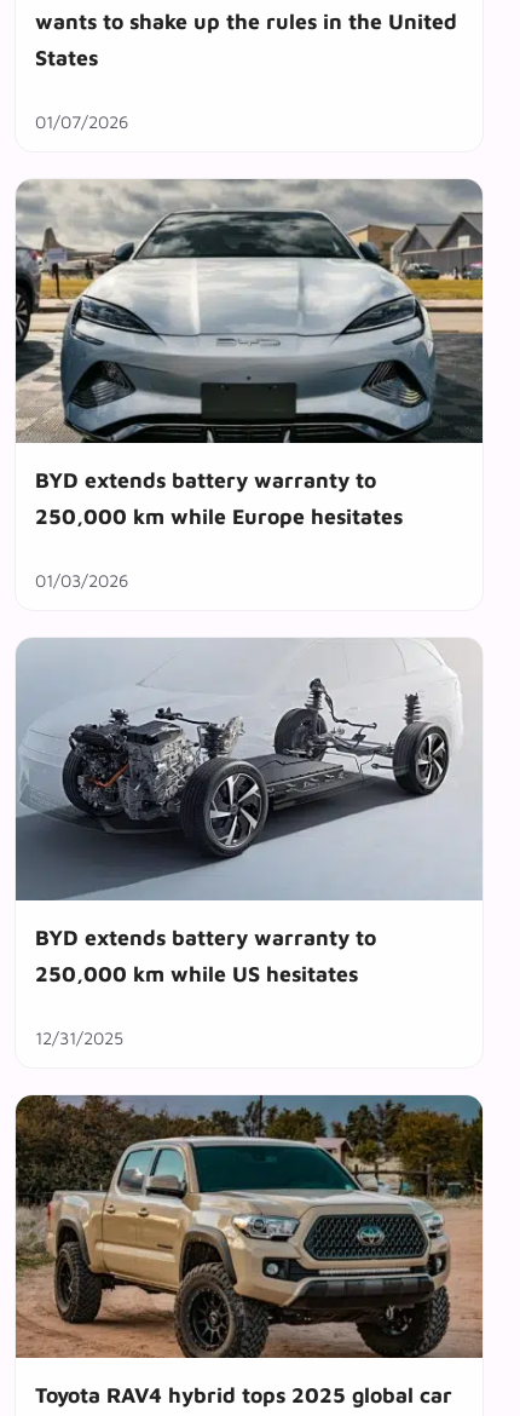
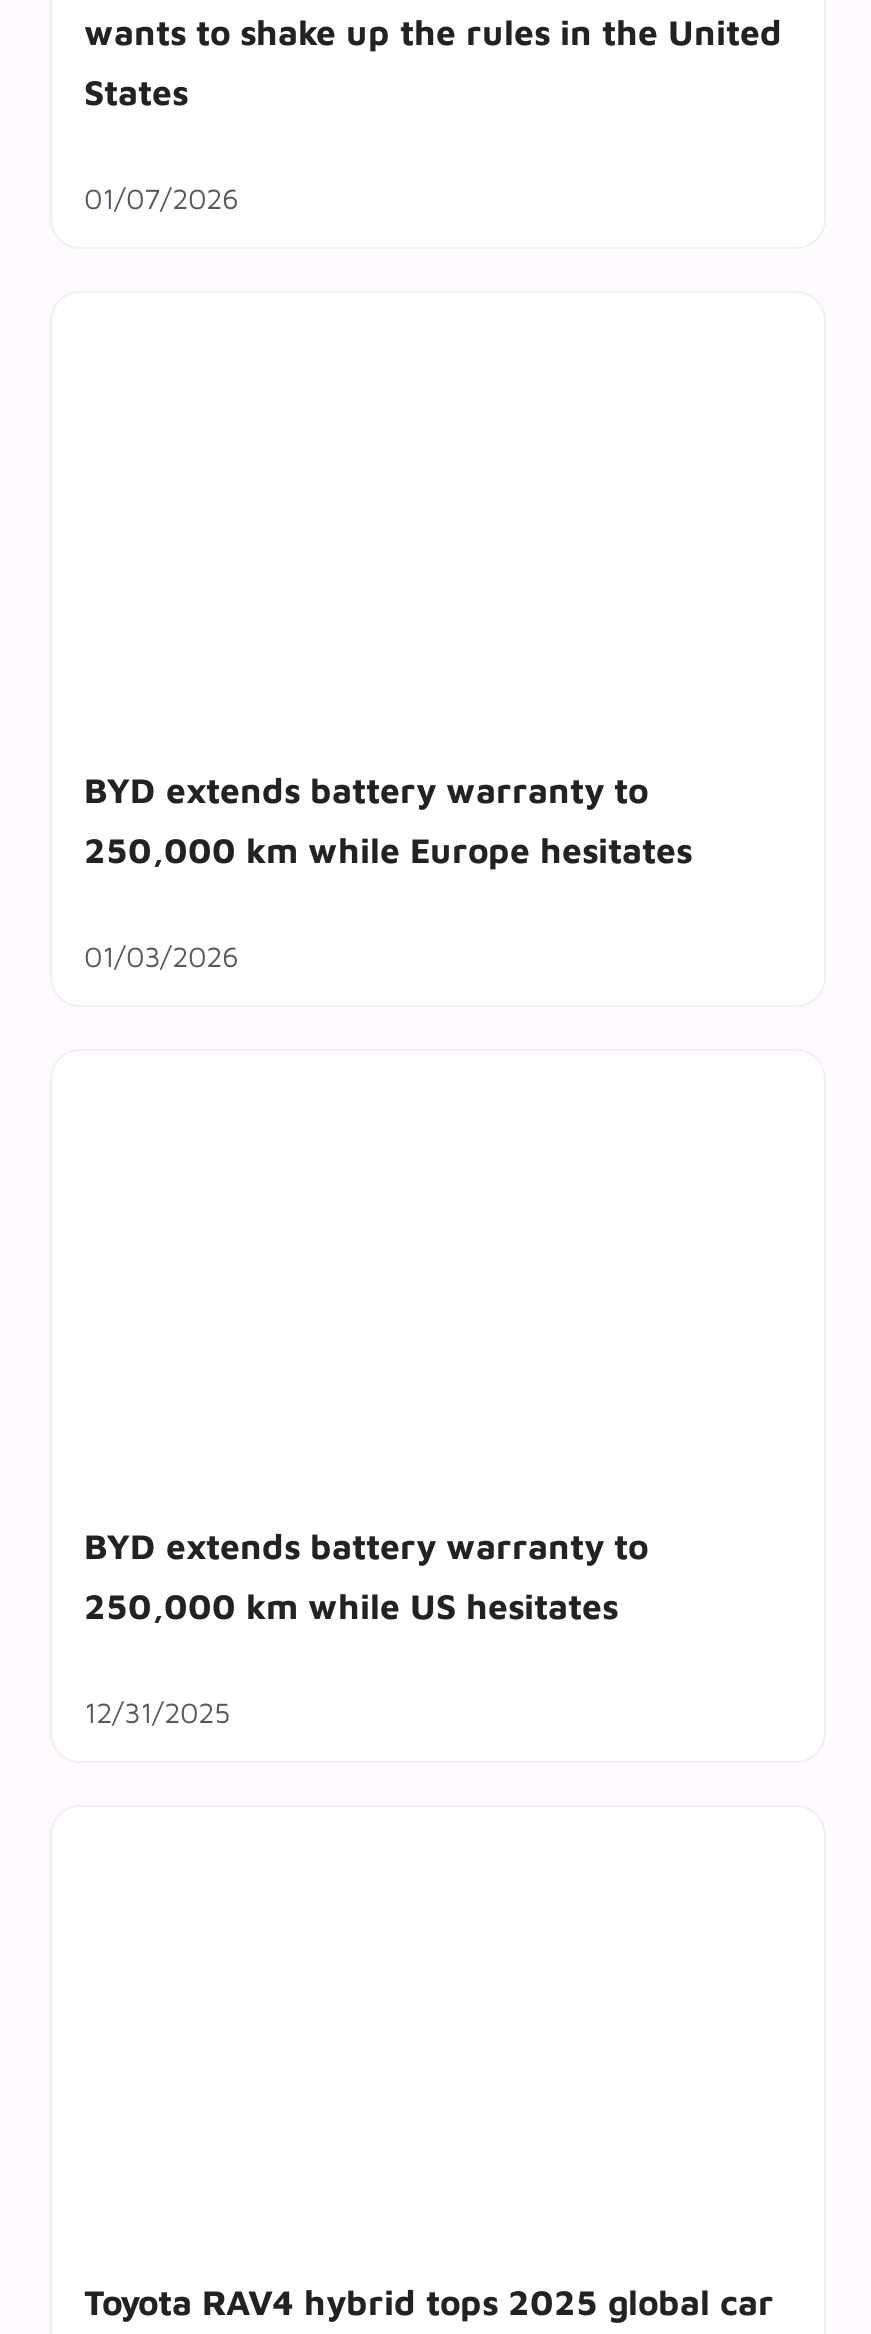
[15,178,484,444] [image] -> none
[15,638,483,902] [image] -> none
[15,1094,484,1359] [image] -> none

